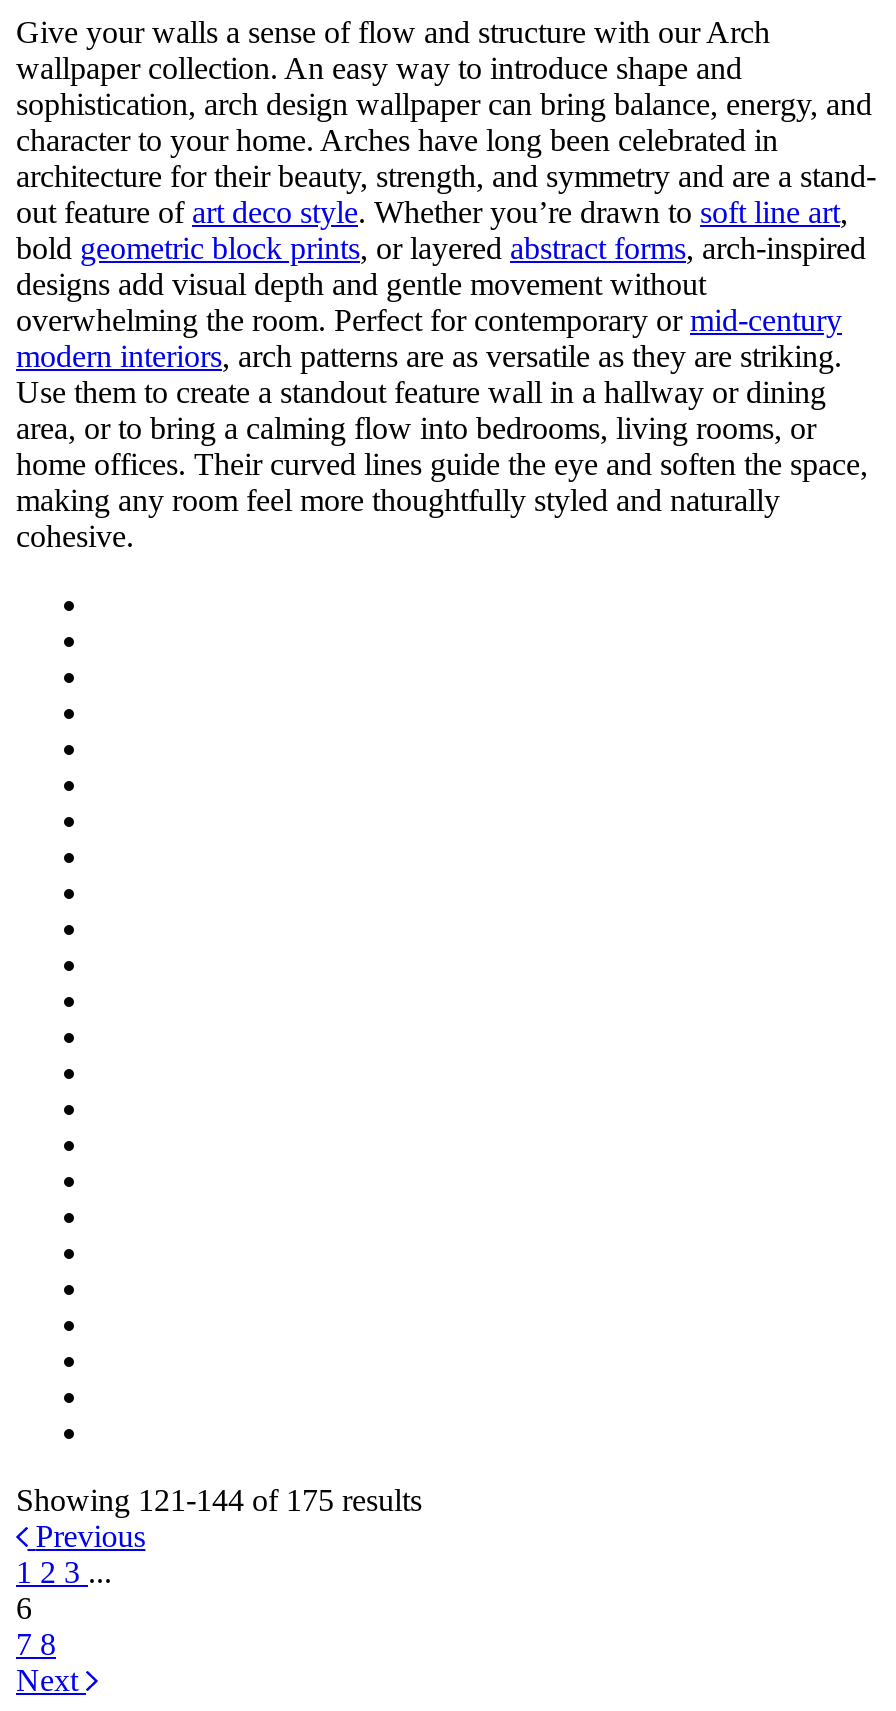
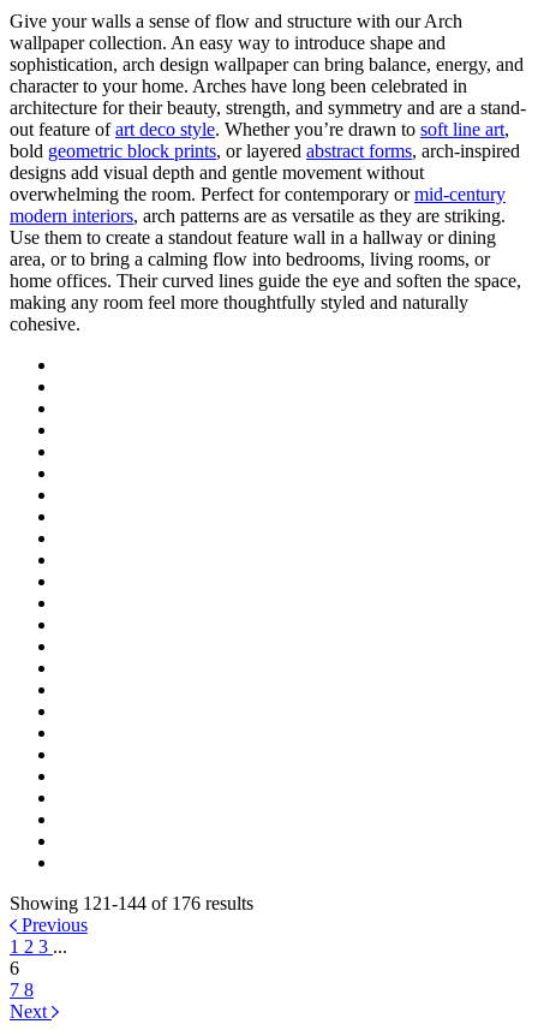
[16,1483,422,1517] Showing 121-144 of 175 results -> [10,893,253,913] Showing 121-144 of 176 results

